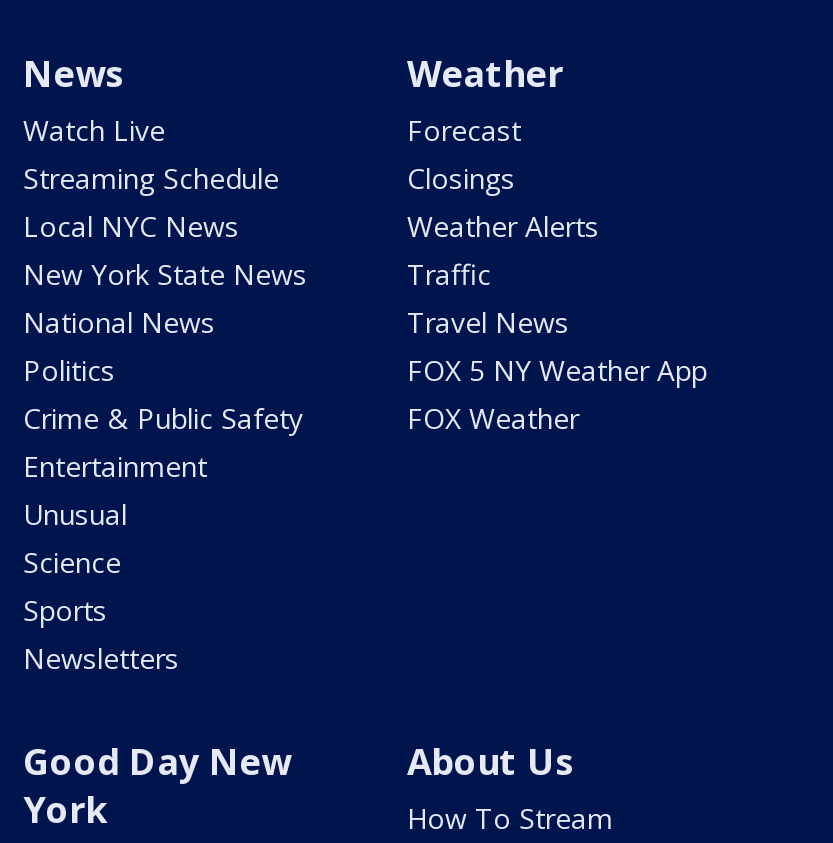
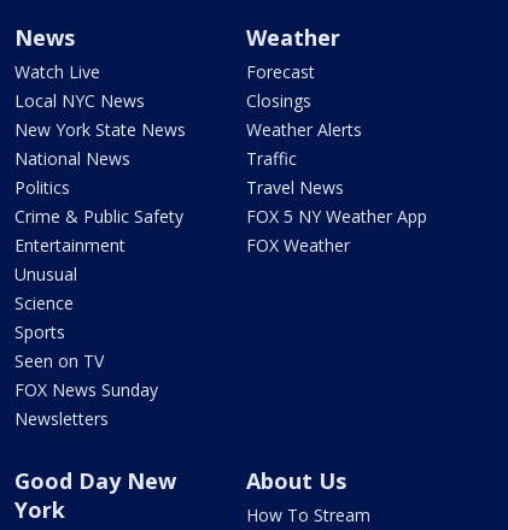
[23,159,279,197] Streaming Schedule -> none
moved [23,207,307,629] -> [14,89,186,344]: Local NYC News | New York State News | National News | ... | Science | Sports
none -> [14,350,158,401] Seen on TV | FOX News Sunday

